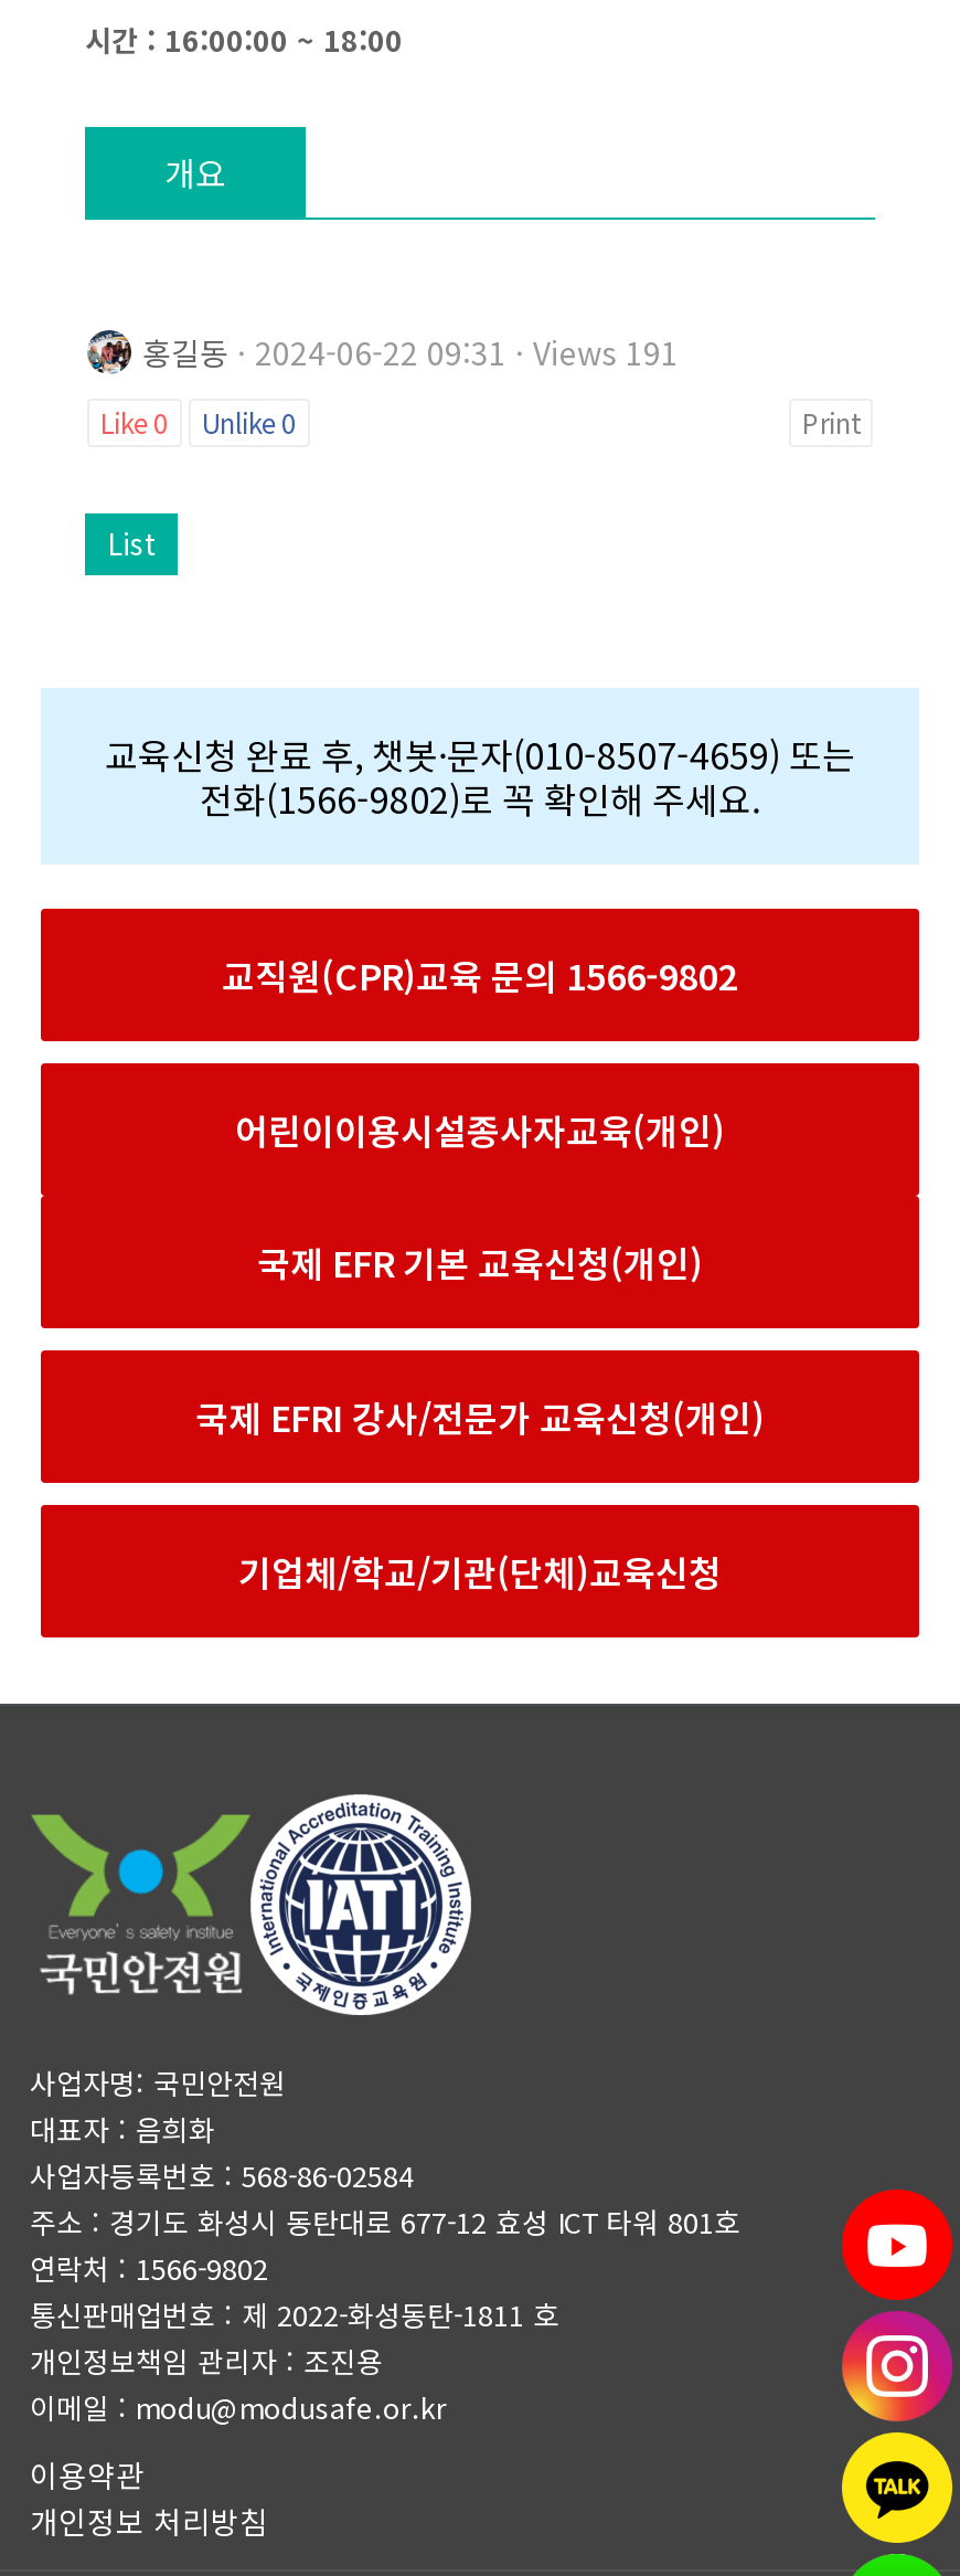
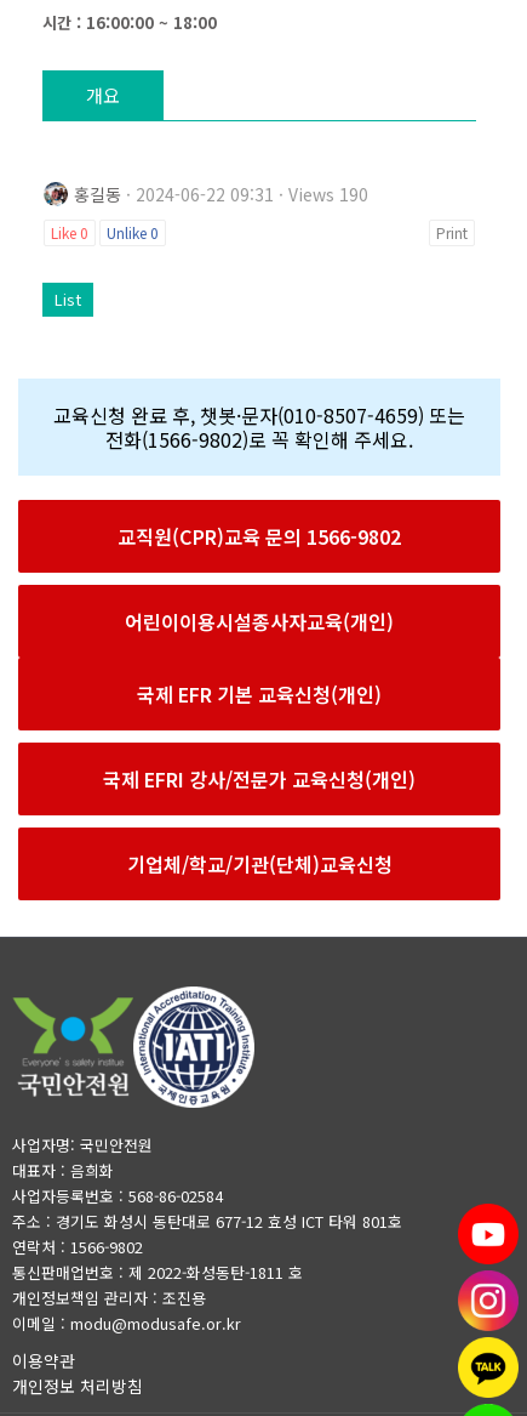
[142,329,679,374] 홍길동 · 2024-06-22 09:31 · Views 191 -> [74,182,368,206] 홍길동 · 2024-06-22 09:31 · Views 190

